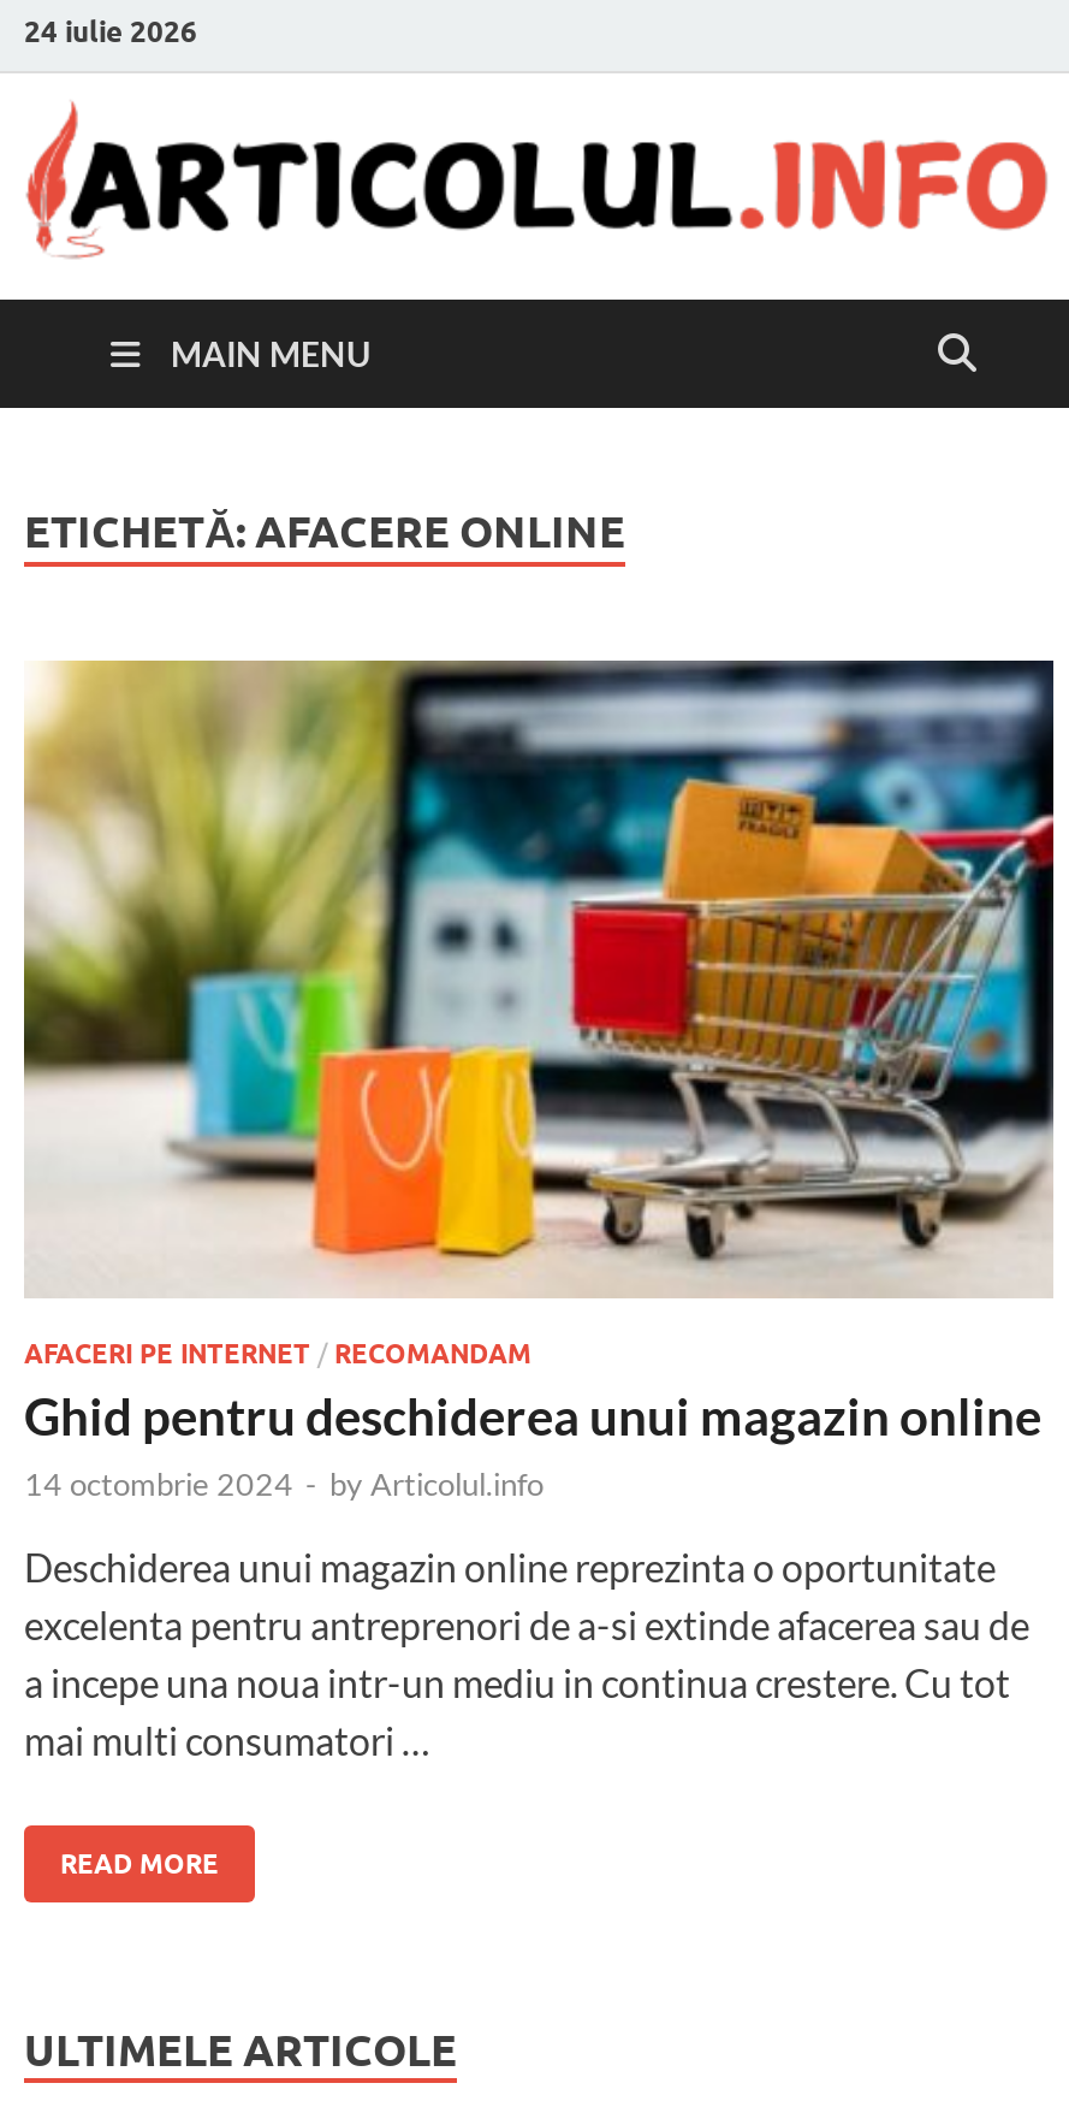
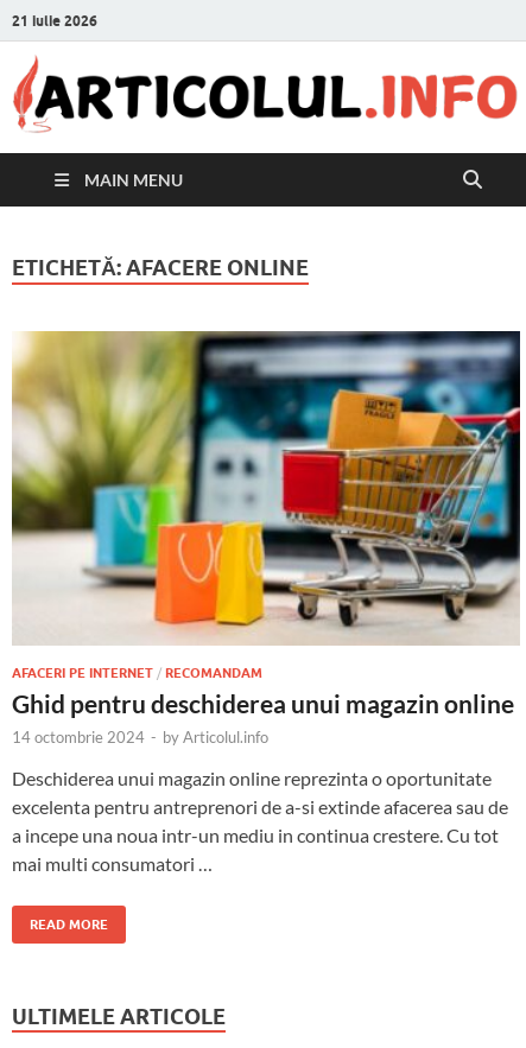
[24,12,197,48] 24 iulie 2026 -> [12,11,97,29] 21 iulie 2026

